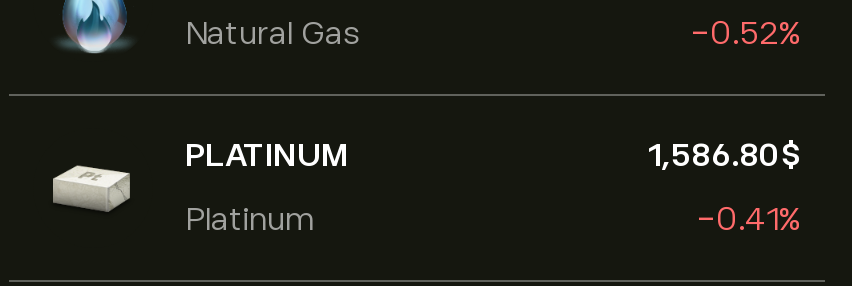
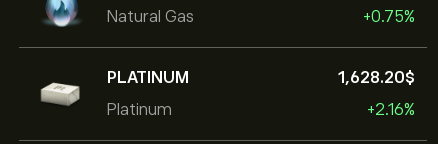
[689,15,801,51] -0.52% -> [363,7,415,25] +0.75%
[647,137,801,173] 1,586.80$ -> [338,68,415,86] 1,628.20$
[695,201,801,237] -0.41% -> [367,100,415,118] +2.16%

